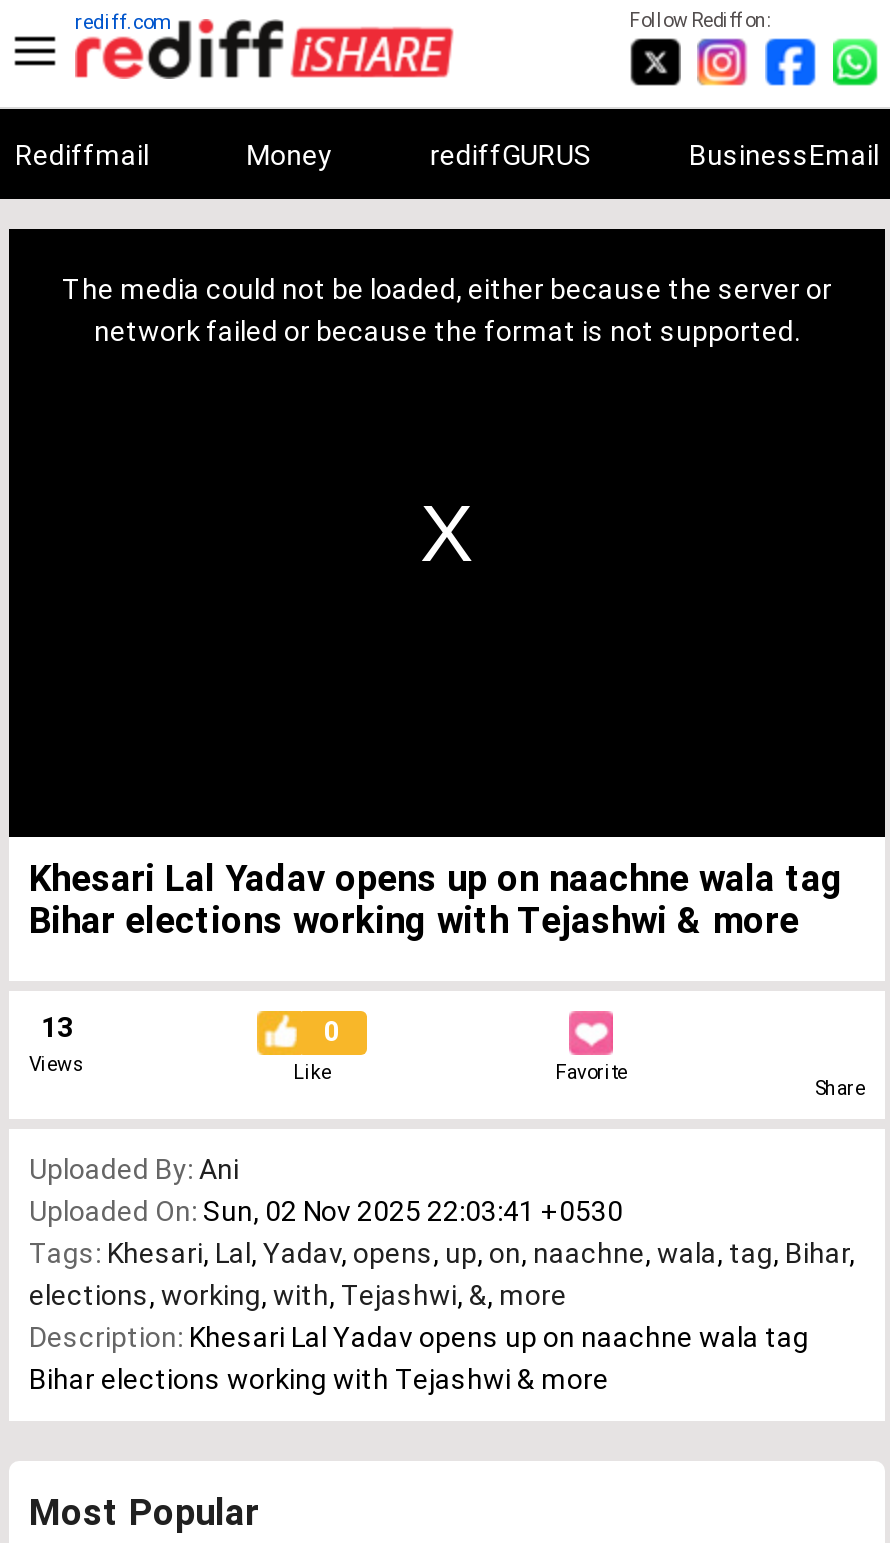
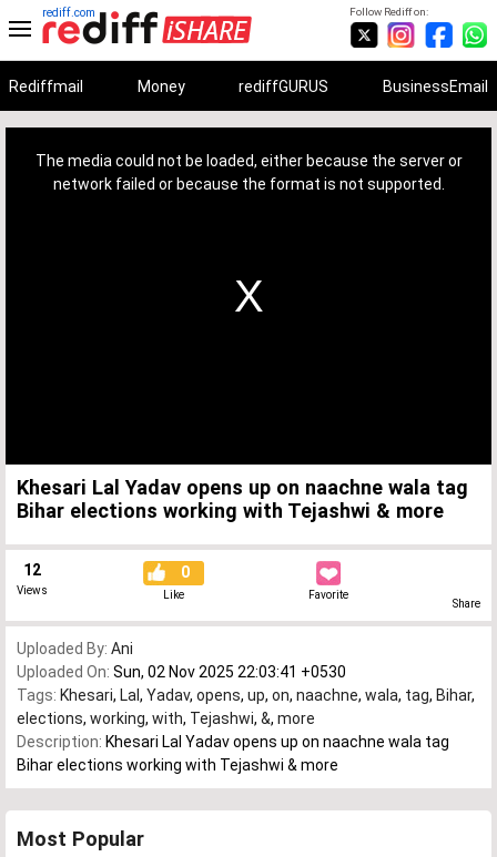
[41,1011,73,1043] 13 -> [23,561,41,579] 12

